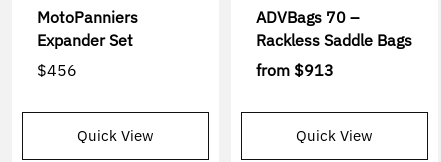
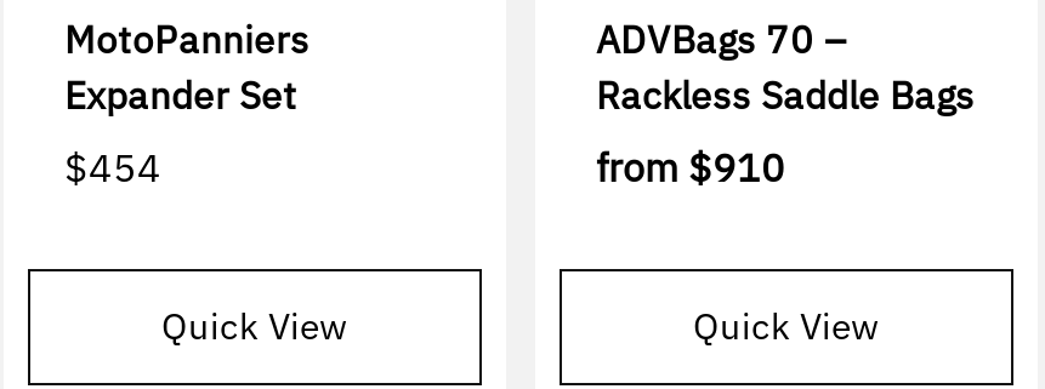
[37,60,77,80] $456 -> [64,143,161,191] $454
[256,60,334,80] from $913 -> [596,143,785,191] from $910

